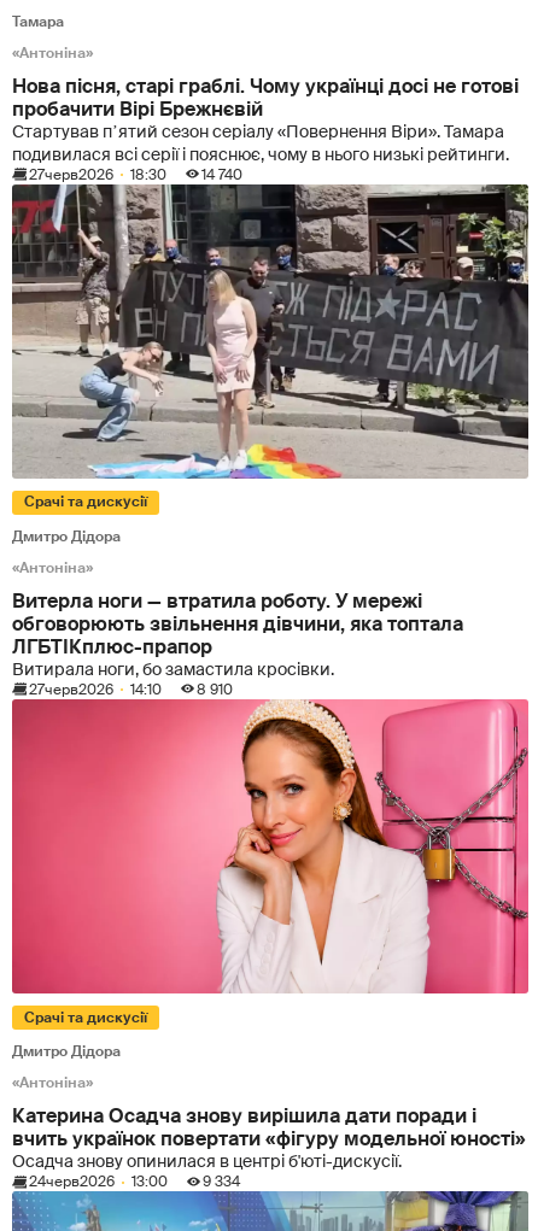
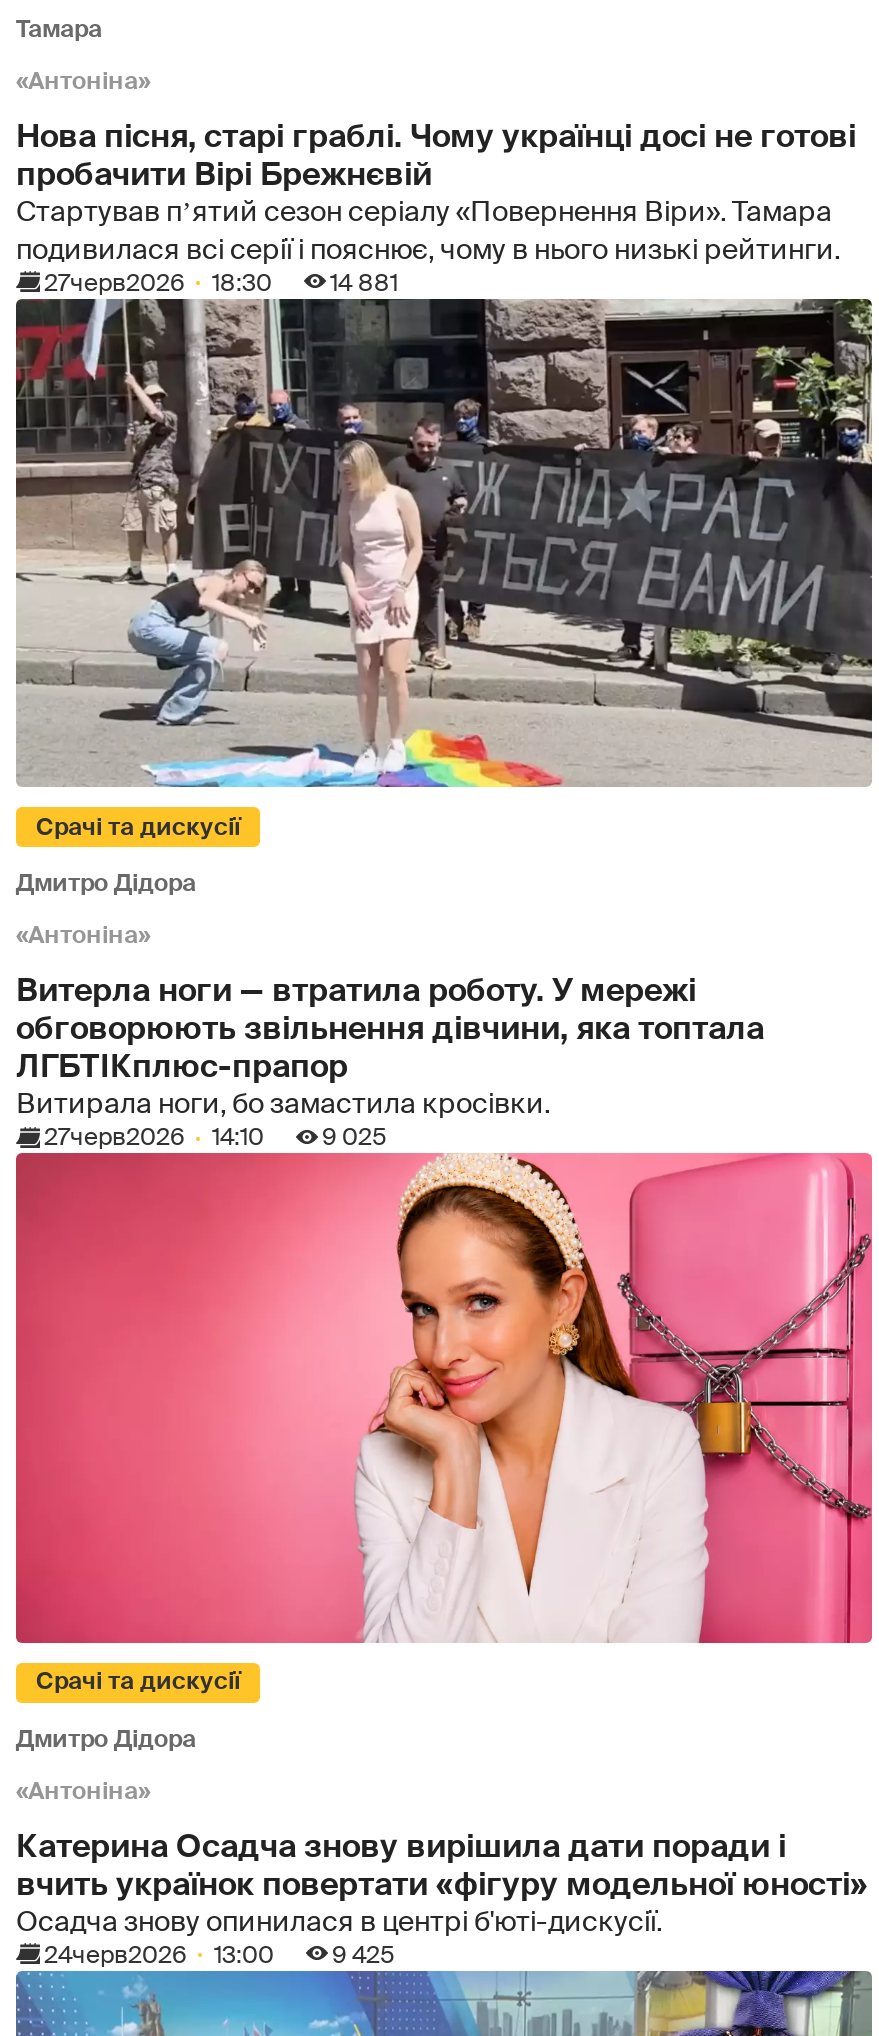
[201,165,242,184] 14 740 -> [330,267,398,299] 14 881
[29,680,233,699] 27черв2026 14:10 8 910 -> [44,1122,386,1154] 27черв2026 14:10 9 025
[203,1172,240,1191] 9 334 -> [332,1938,394,1970] 9 425

